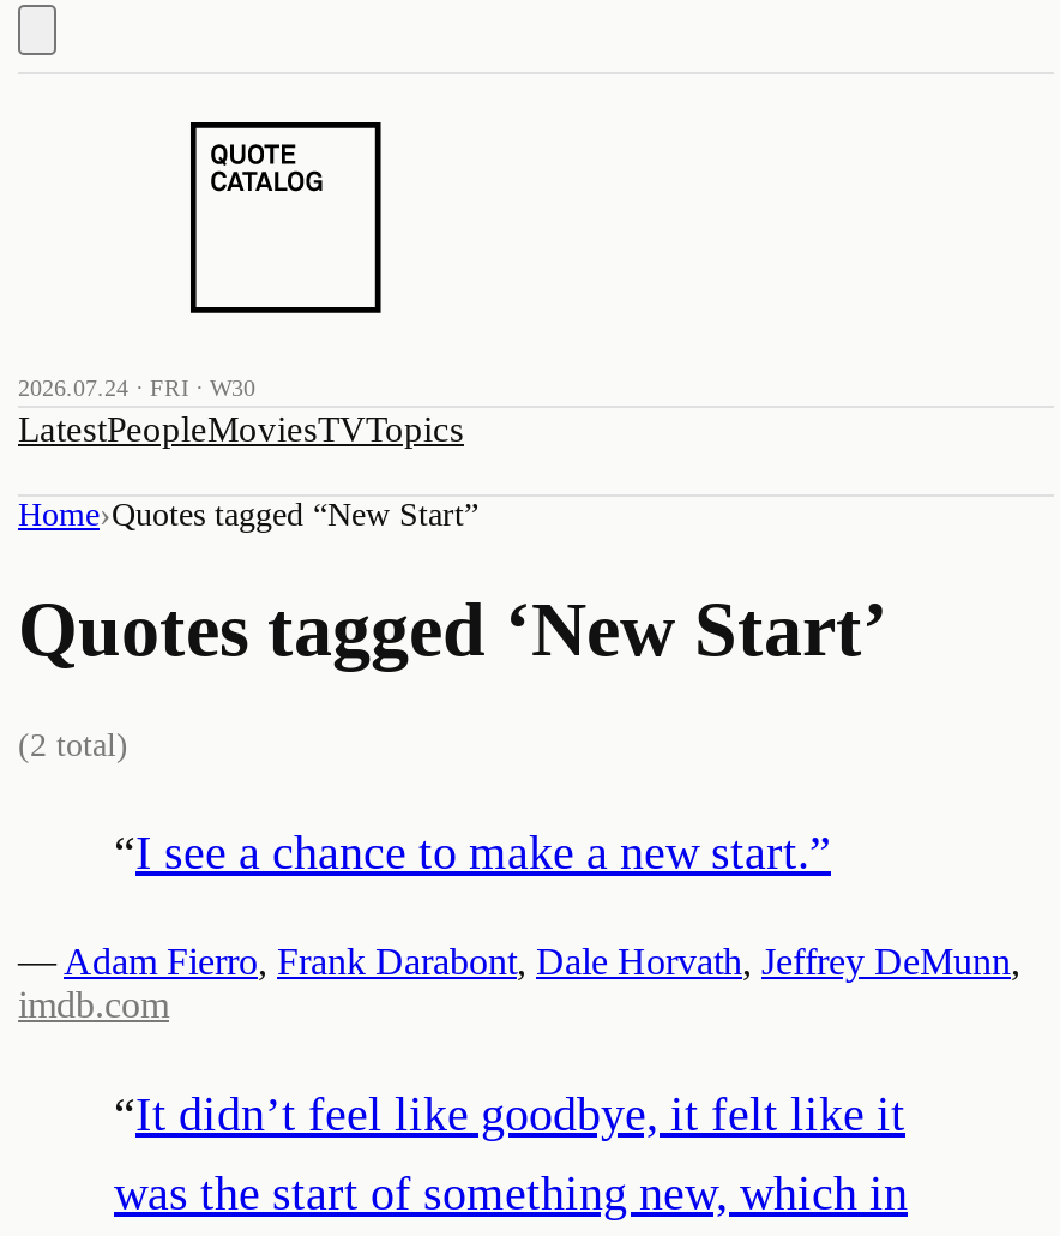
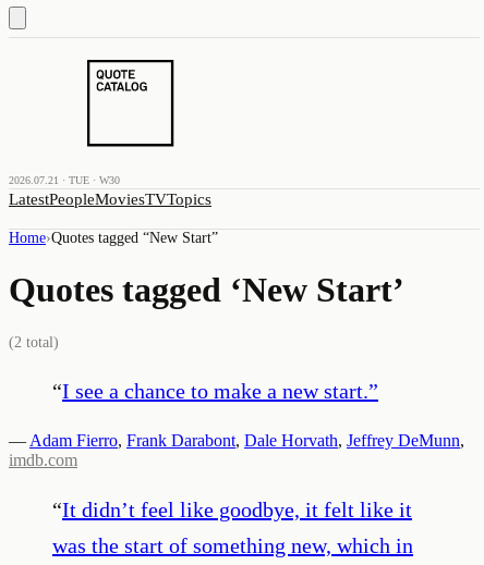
[18,374,255,401] 2026.07.24 · FRI · W30 -> [9,174,120,186] 2026.07.21 · TUE · W30

